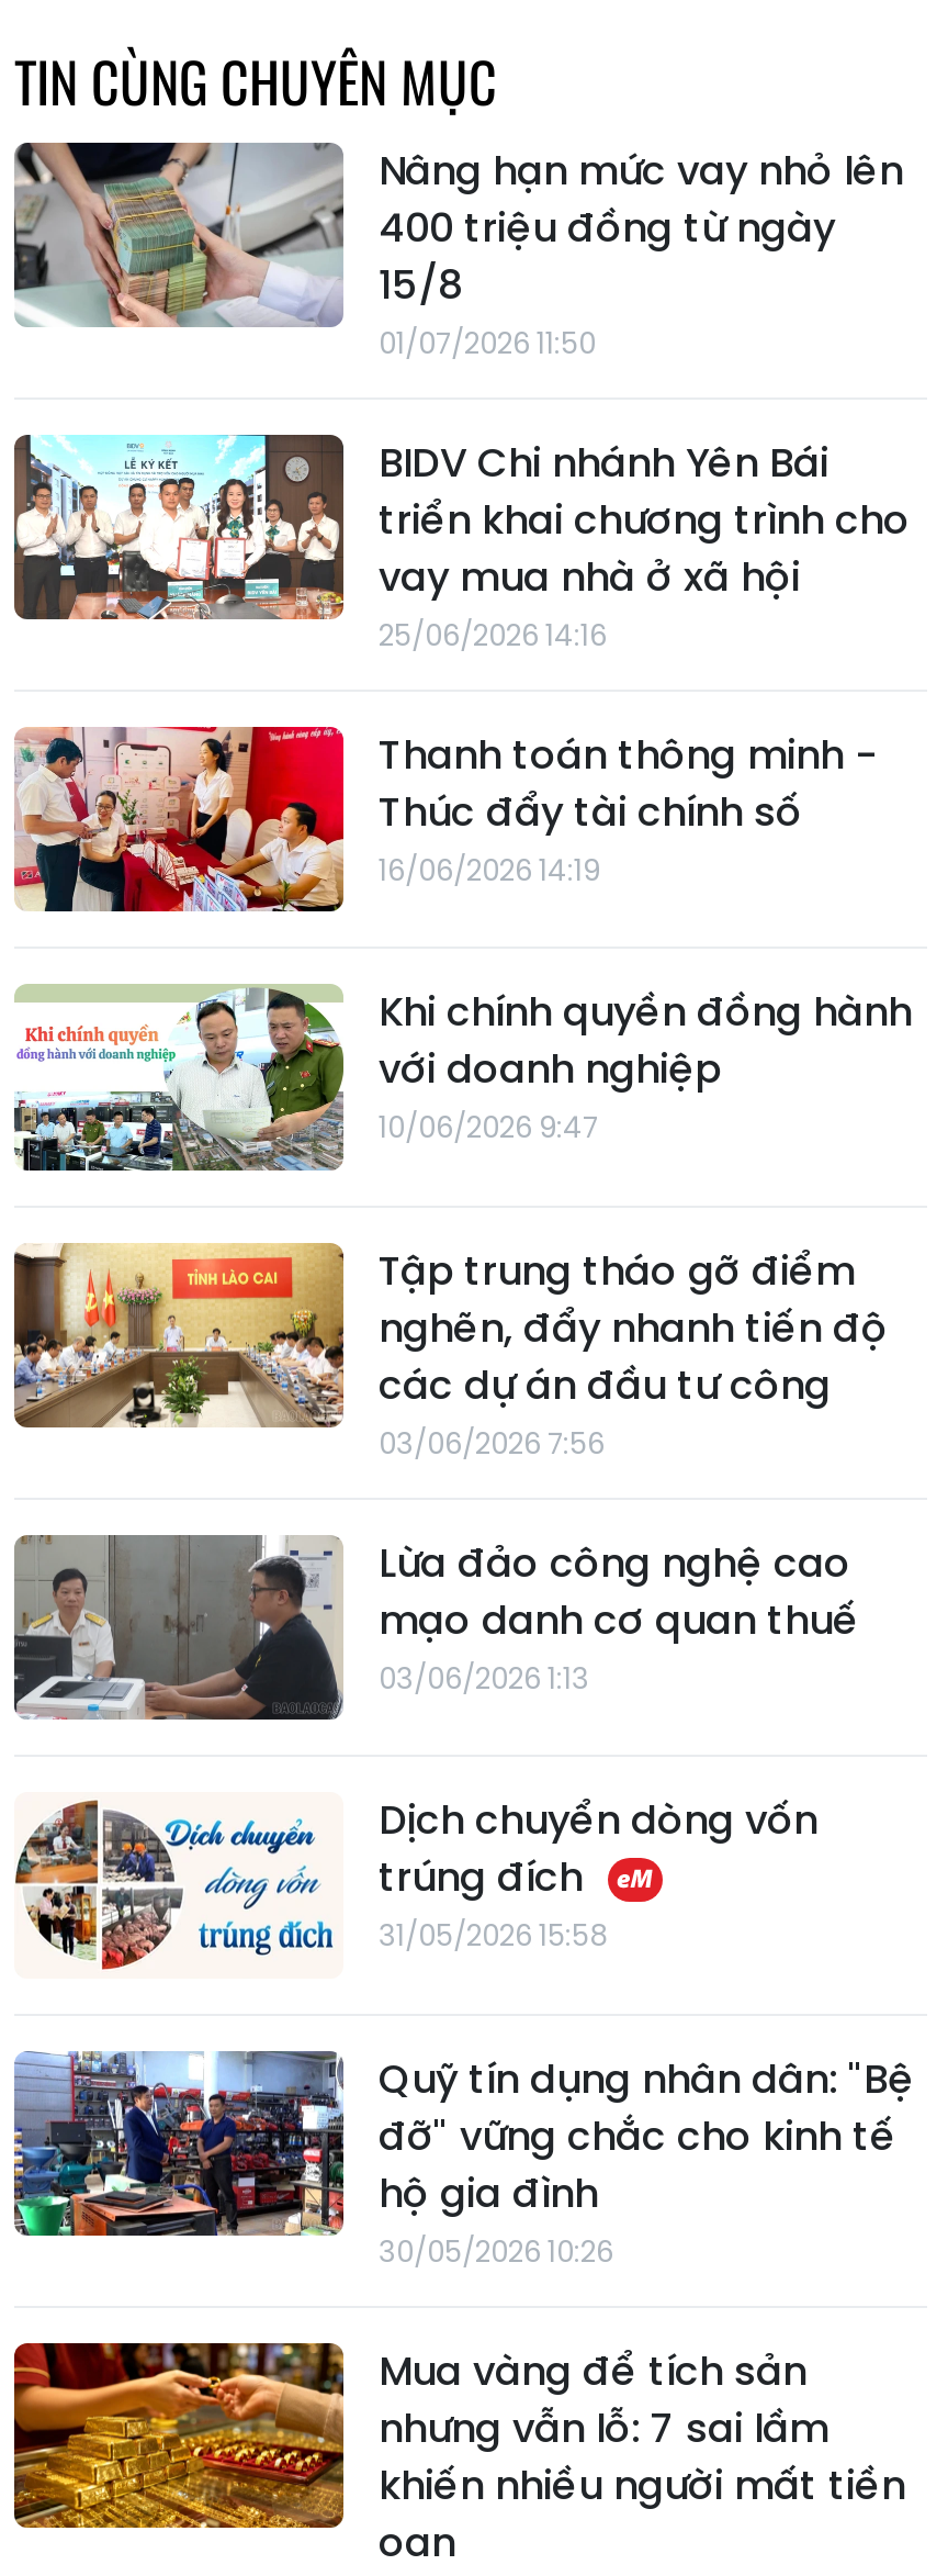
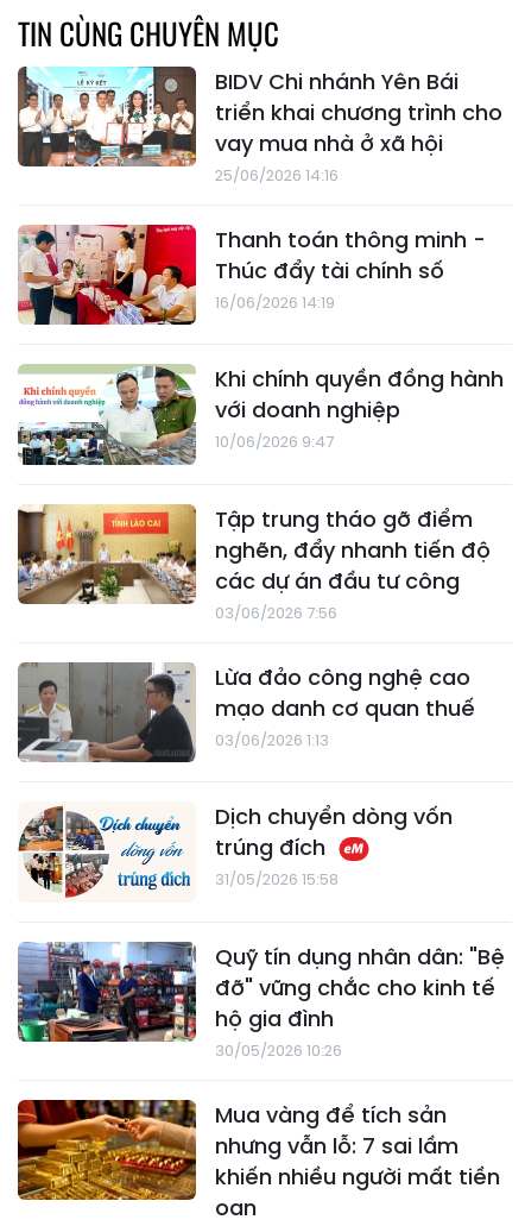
[14,141,903,365] [image] | Nâng hạn mức vay nhỏ lên | 400 triệu đồng từ ngày | 15/8 | 01/07/2026 11:50 -> none

